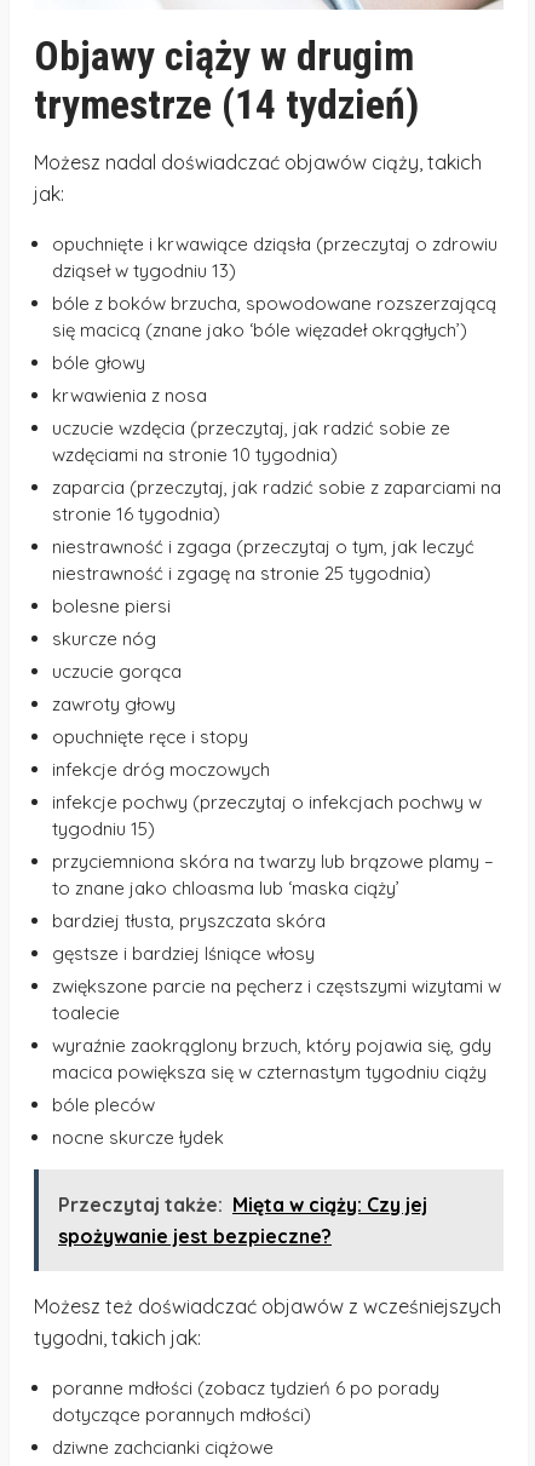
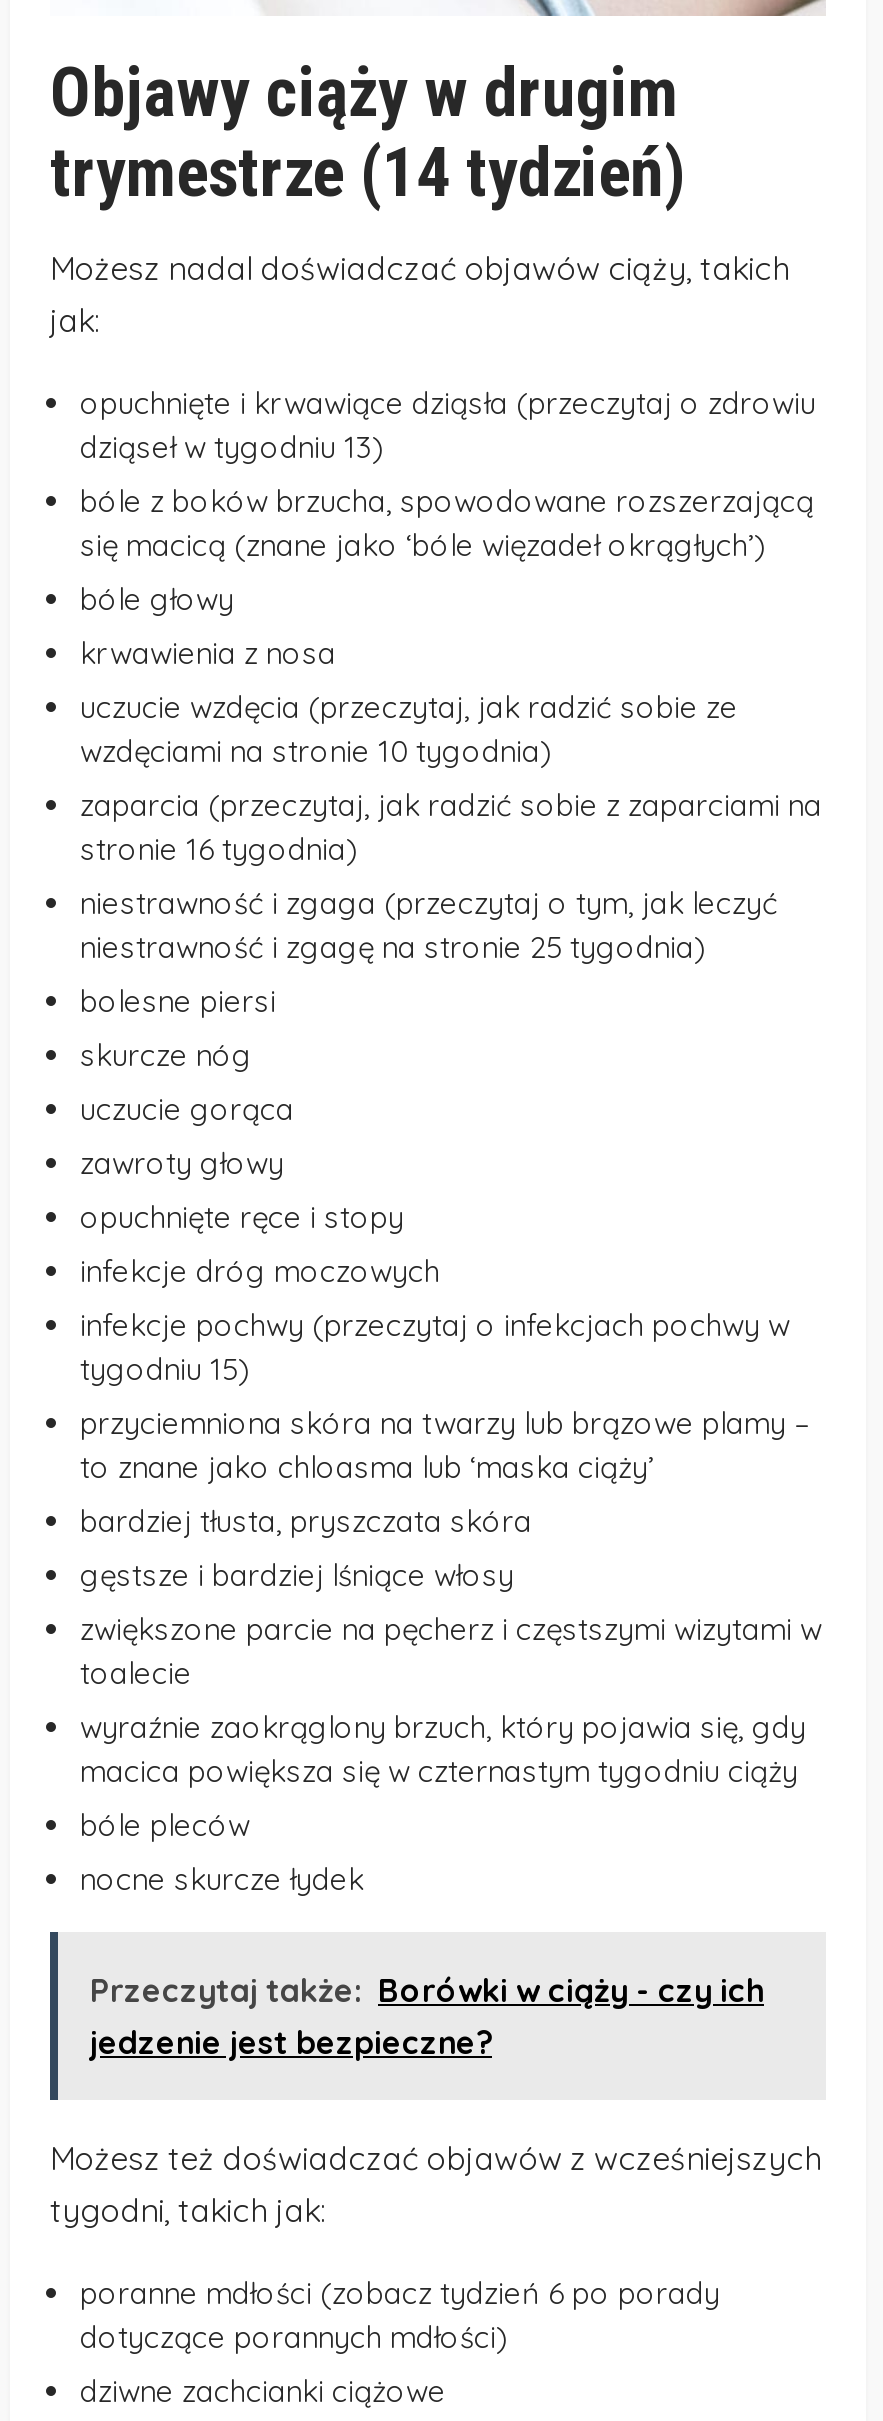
[58,1192,427,1248] Przeczytaj także: Mięta w ciąży: Czy jej | spożywanie jest bezpieczne? -> [90,1970,764,2062] Przeczytaj także: Borówki w ciąży - czy ich | jedzenie jest bezpieczne?

